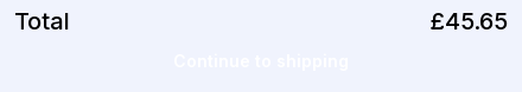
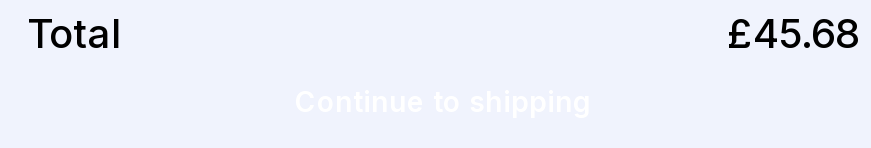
[429,7,508,35] £45.65 -> [727,10,859,58] £45.68

